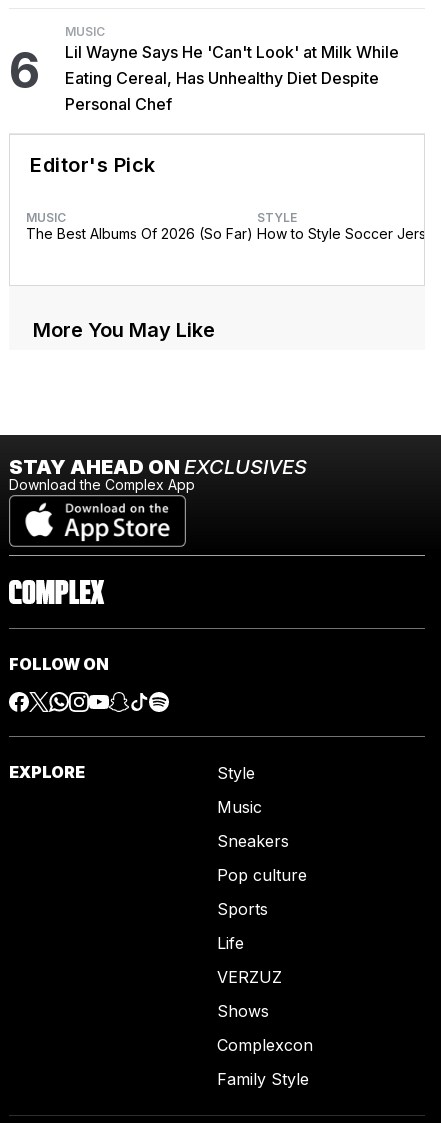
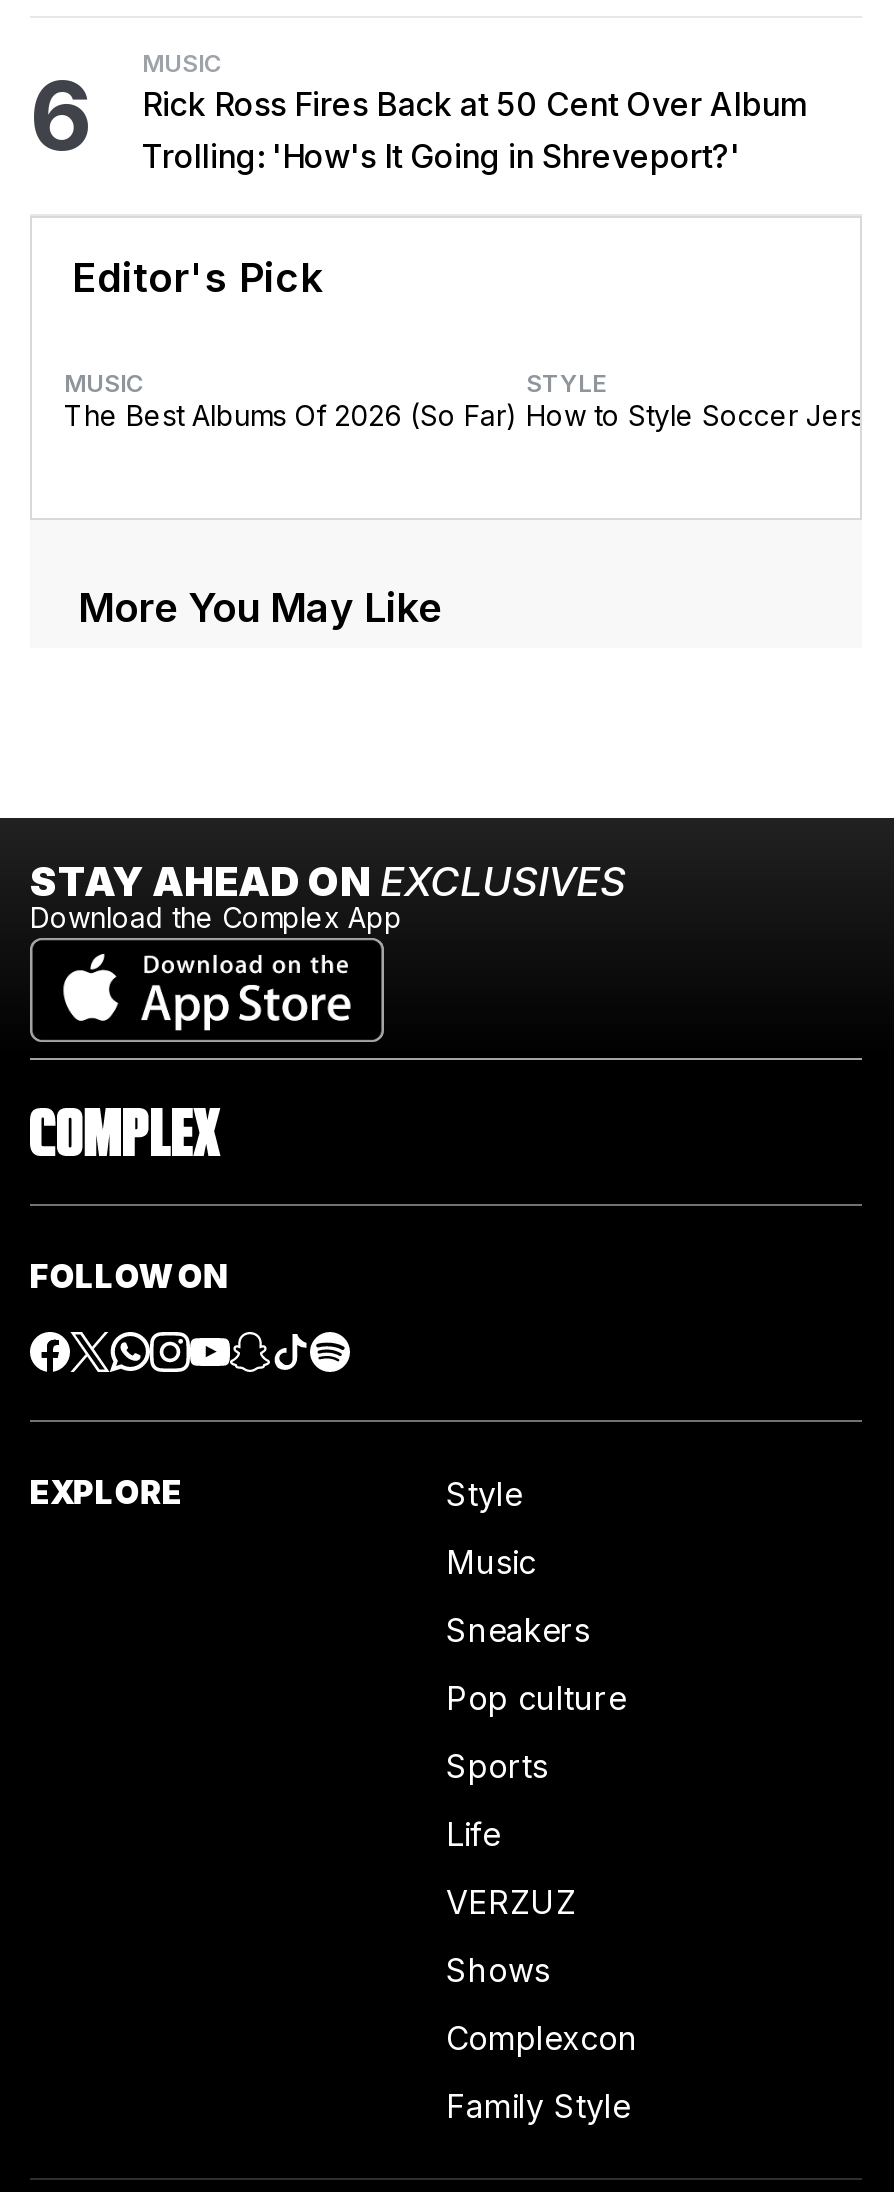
[65,42,399,114] Lil Wayne Says He 'Can't Look' at Milk While | Eating Cereal, Has Unhealthy Diet Despite | Personal Chef -> [142,84,808,176] Rick Ross Fires Back at 50 Cent Over Album | Trolling: 'How's It Going in Shreveport?'

